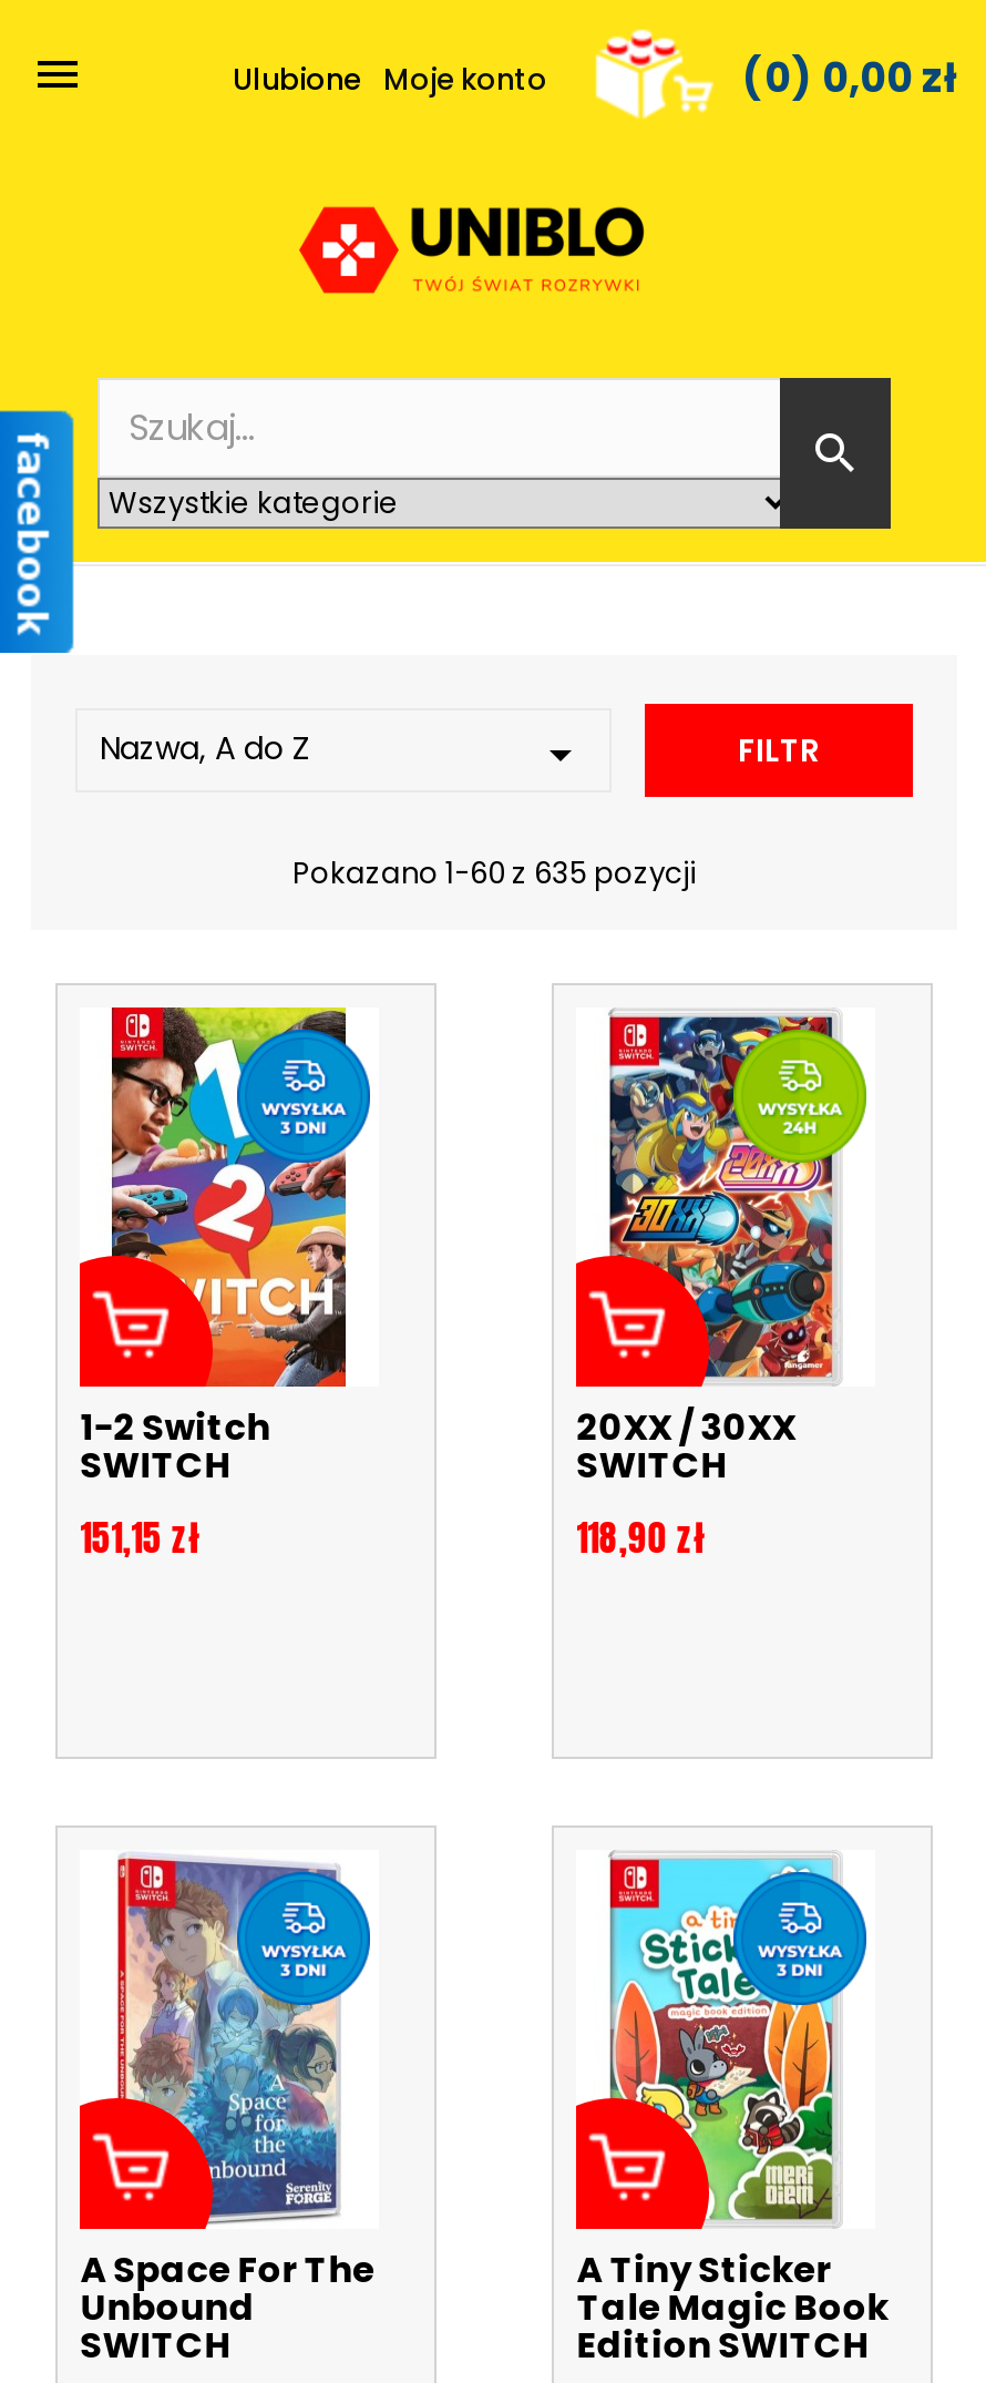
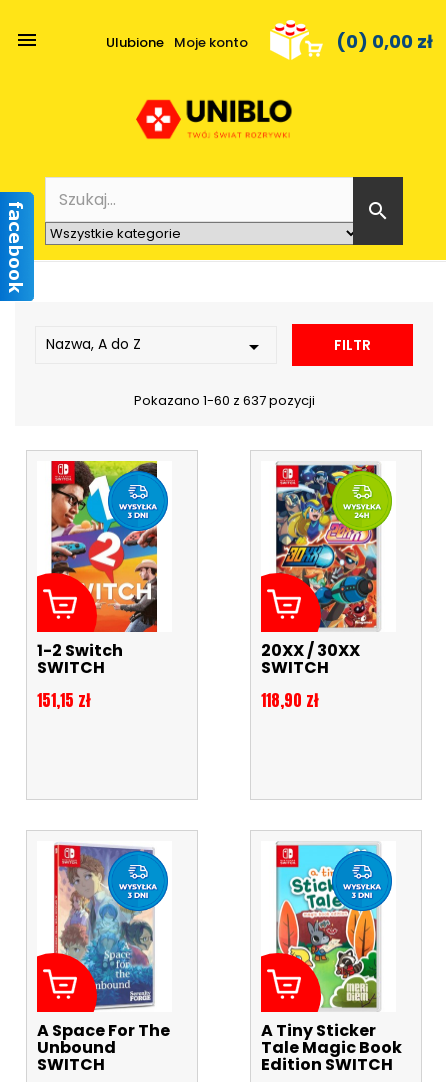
[292,852,696,894] Pokazano 1-60 z 635 pozycji -> [133,391,314,410] Pokazano 1-60 z 637 pozycji

